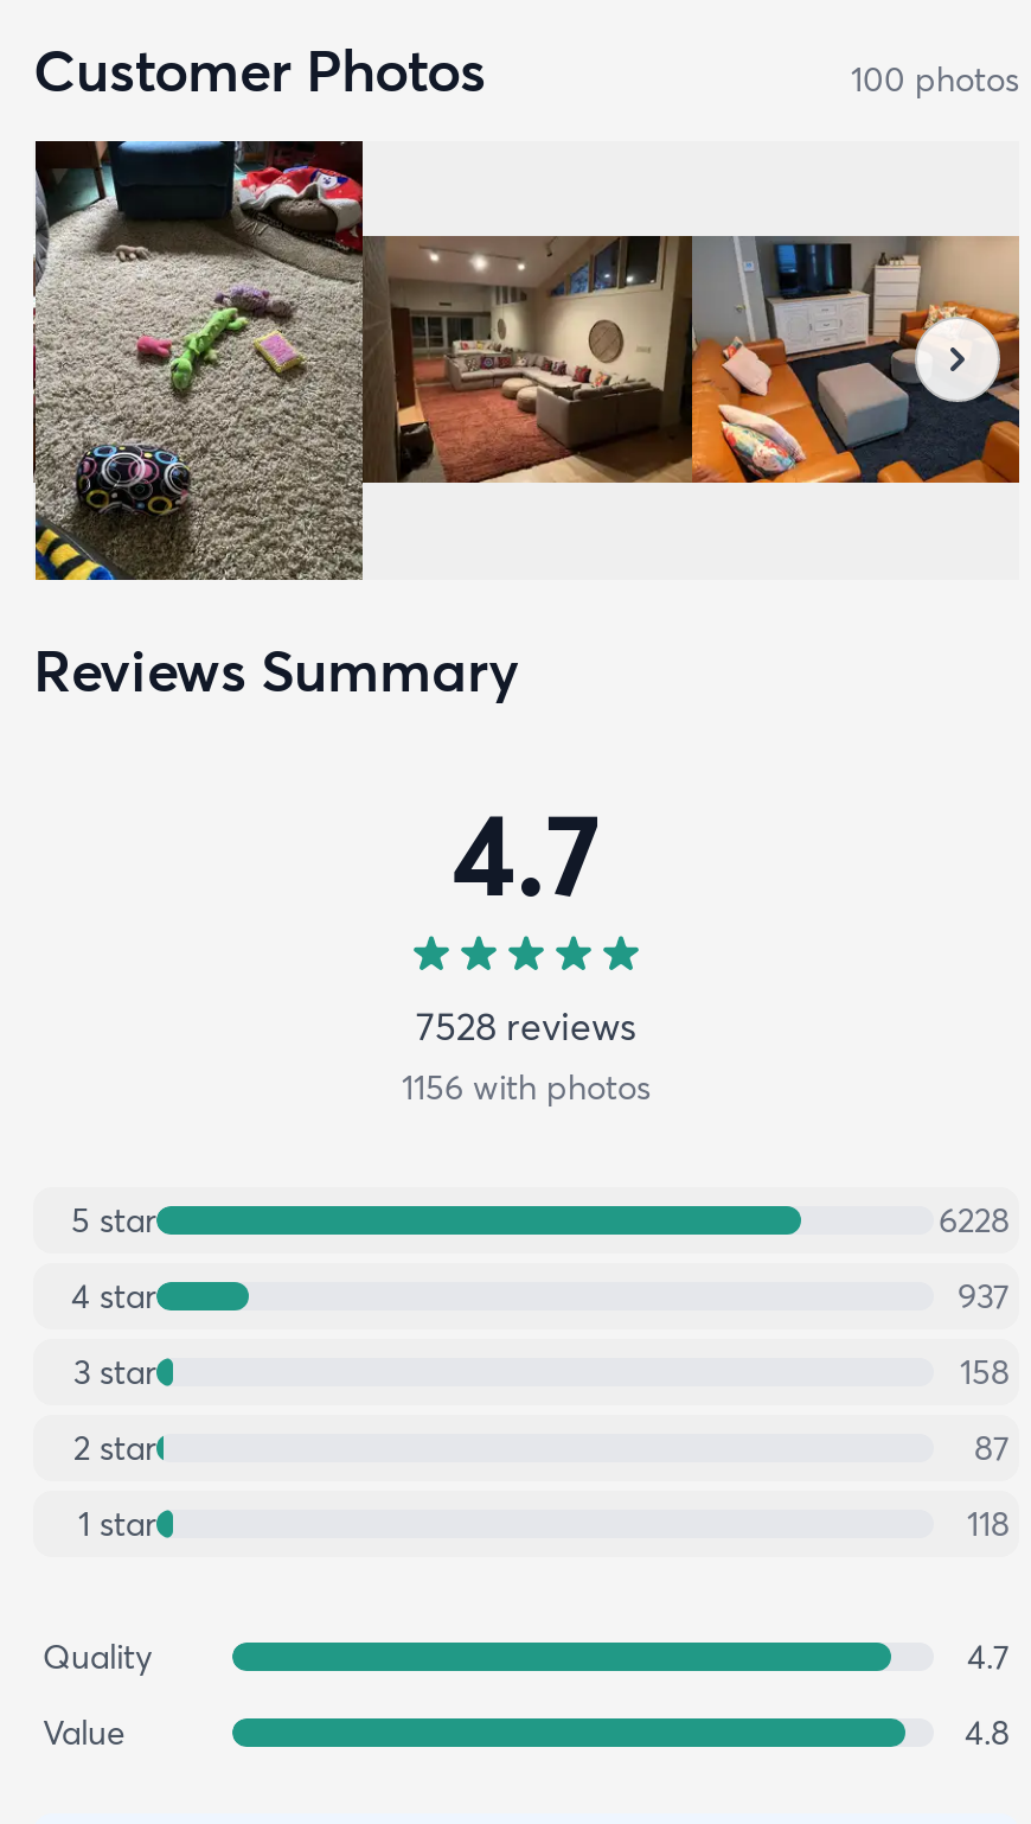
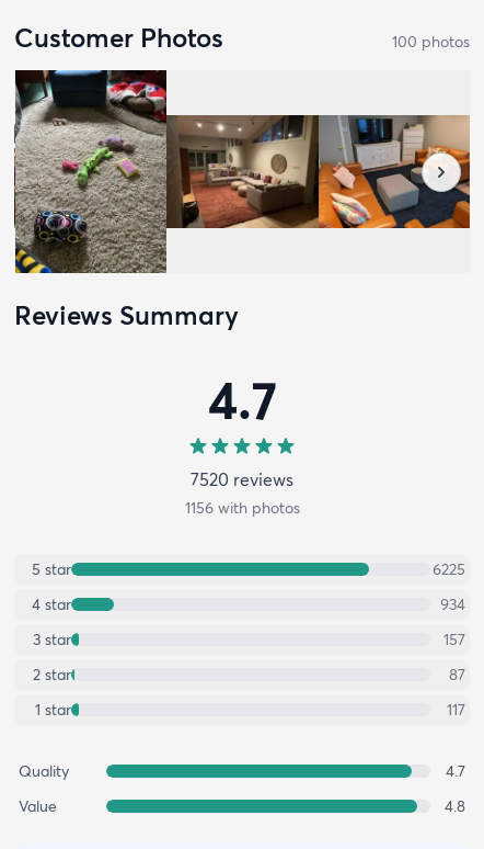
[416,1001,636,1048] 7528 reviews -> [191,468,293,490] 7520 reviews
[939,1198,1010,1240] 6228 -> [433,559,465,579] 6225
[958,1273,1010,1316] 937 -> [440,594,465,614] 934
[960,1349,1010,1392] 158 -> [443,630,465,649] 157
[967,1501,1010,1544] 118 -> [447,700,465,719] 117

